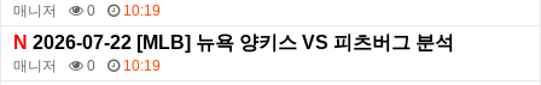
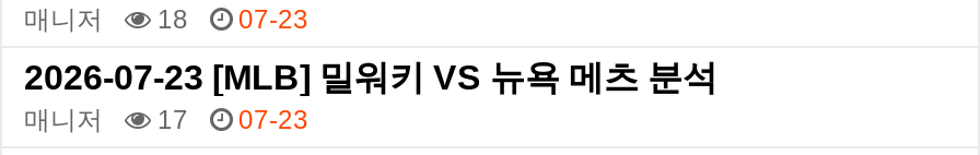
[87,3,161,19] 0 | 10:19 -> [157,5,308,35] 18 | 07-23
[13,33,454,53] N 2026-07-22 [MLB] 뉴욕 양키스 VS 피츠버그 분석 -> [24,59,717,96] 2026-07-23 [MLB] 밀워키 VS 뉴욕 메츠 분석
[87,58,161,74] 0 | 10:19 -> [157,105,308,136] 17 | 07-23

